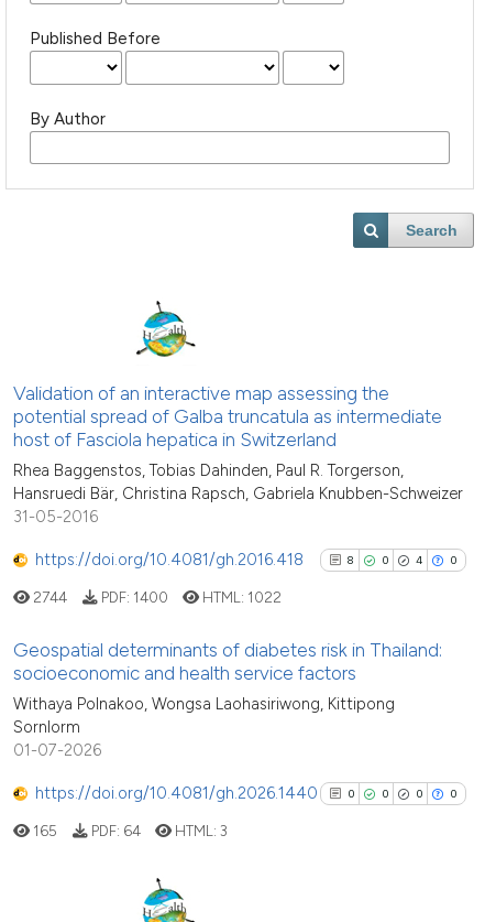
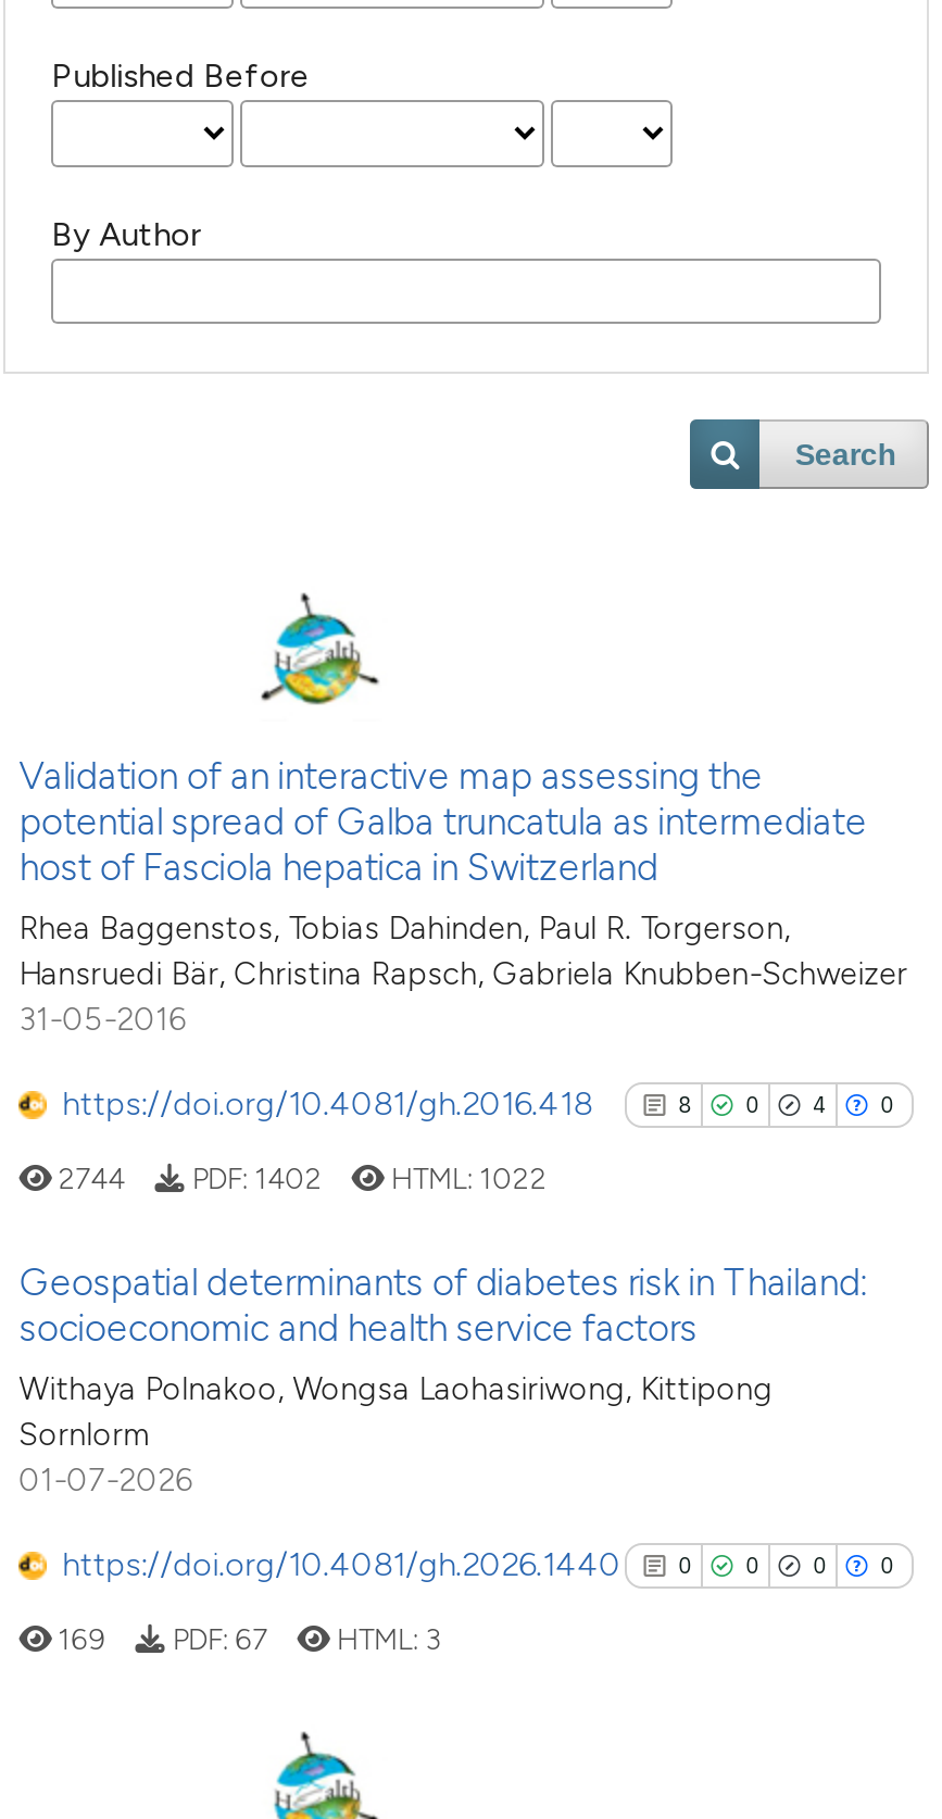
[30,588,282,606] 2744 PDF: 1400 HTML: 1022 -> [52,1160,547,1195] 2744 PDF: 1402 HTML: 1022
[30,822,57,839] 165 -> [52,1621,106,1656] 169
[88,822,140,839] PDF: 64 -> [166,1621,268,1656] PDF: 67

